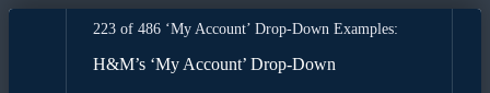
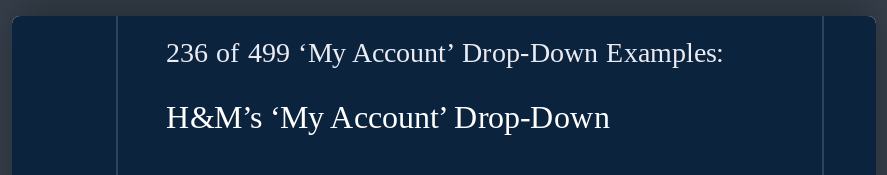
[93,21,398,37] 223 of 486 ‘My Account’ Drop-Down Examples: -> [166,38,724,68] 236 of 499 ‘My Account’ Drop-Down Examples:

